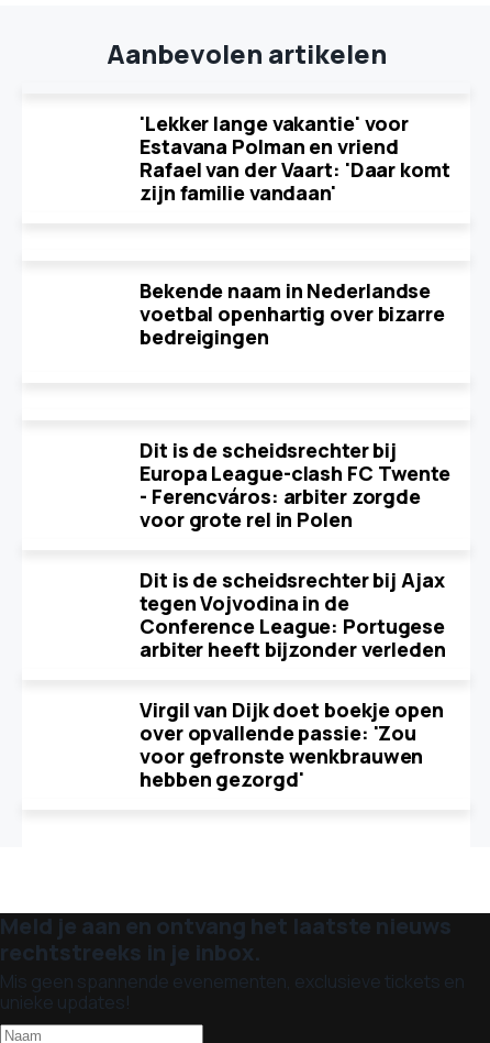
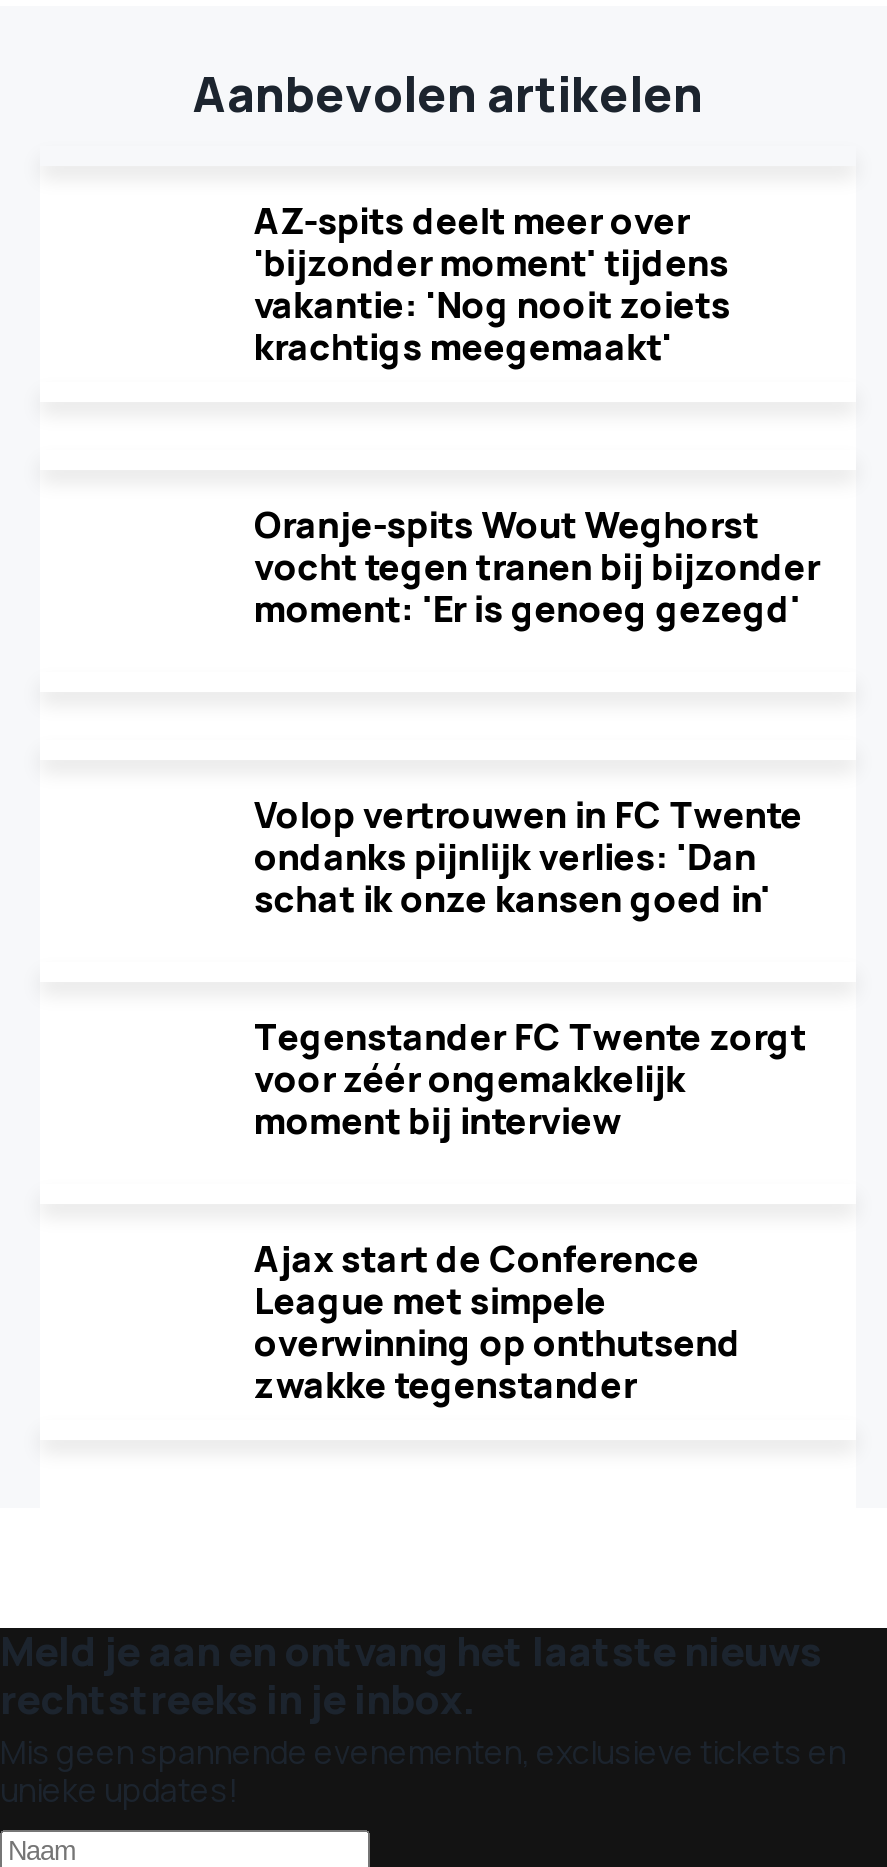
[140,110,450,206] 'Lekker lange vakantie' voor | Estavana Polman en vriend | Rafael van der Vaart: 'Daar komt | zijn familie vandaan' -> [254,196,731,370] AZ-spits deelt meer over | 'bijzonder moment' tijdens | vakantie: 'Nog nooit zoiets | krachtigs meegemaakt'
[140,277,445,350] Bekende naam in Nederlandse | voetbal openhartig over bizarre | bedreigingen -> [254,500,820,632] Oranje-spits Wout Weghorst | vocht tegen tranen bij bijzonder | moment: 'Er is genoeg gezegd'
[140,437,451,533] Dit is de scheidsrechter bij | Europa League-clash FC Twente | - Ferencváros: arbiter zorgde | voor grote rel in Polen -> [254,790,802,922] Volop vertrouwen in FC Twente | ondanks pijnlijk verlies: 'Dan | schat ik onze kansen goed in'
[140,567,446,662] Dit is de scheidsrechter bij Ajax | tegen Vojvodina in de | Conference League: Portugese | arbiter heeft bijzonder verleden -> [254,1012,806,1144] Tegenstander FC Twente zorgt | voor zéér ongemakkelijk | moment bij interview
[140,696,444,792] Virgil van Dijk doet boekje open | over opvallende passie: 'Zou | voor gefronste wenkbrauwen | hebben gezorgd' -> [254,1234,741,1408] Ajax start de Conference | League met simpele | overwinning op onthutsend | zwakke tegenstander

